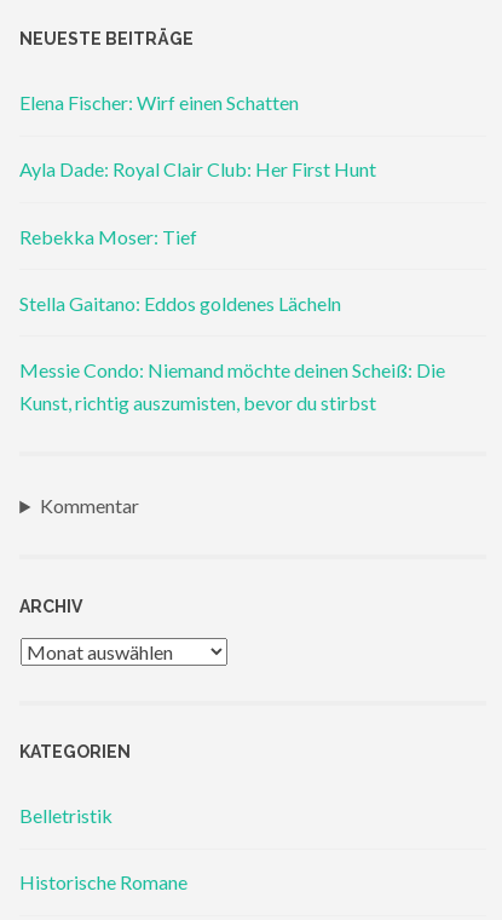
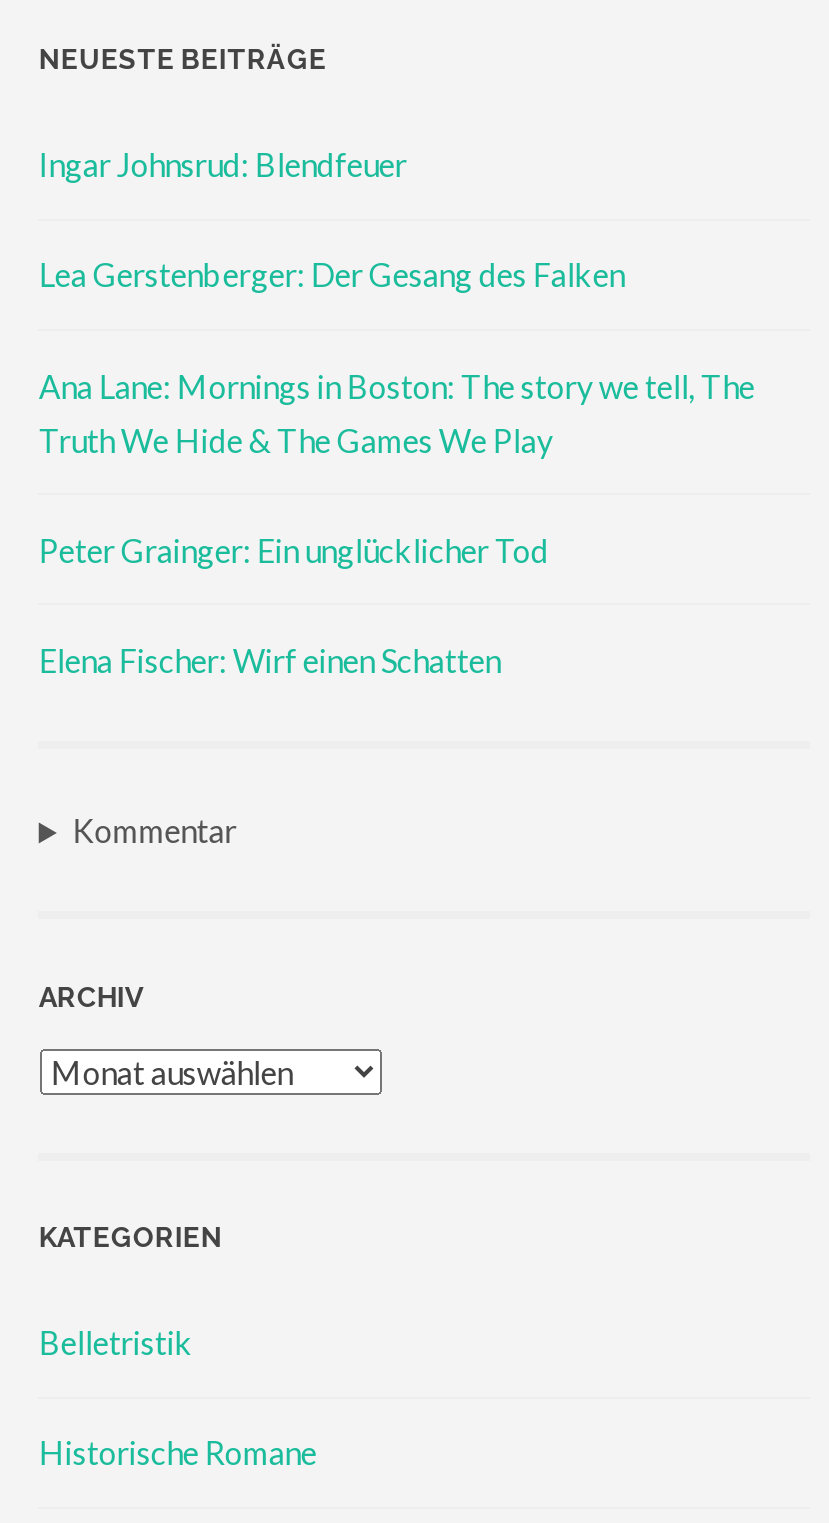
none -> [39,145,755,568] Ingar Johnsrud: Blendfeuer | Lea Gerstenberger: Der Gesang des Falken | Ana Lane: Mornings in Boston: The story we tell, The | Truth We Hide & The Games We Play | Peter Grainger: Ein unglücklicher Tod
moved [20,91,299,114] -> [39,641,501,679]: Elena Fischer: Wirf einen Schatten
[20,158,446,414] Ayla Dade: Royal Clair Club: Her First Hunt | Rebekka Moser: Tief | Stella Gaitano: Eddos goldenes Lächeln | Messie Condo: Niemand möchte deinen Scheiß: Die | Kunst, richtig auszumisten, bevor du stirbst -> none

